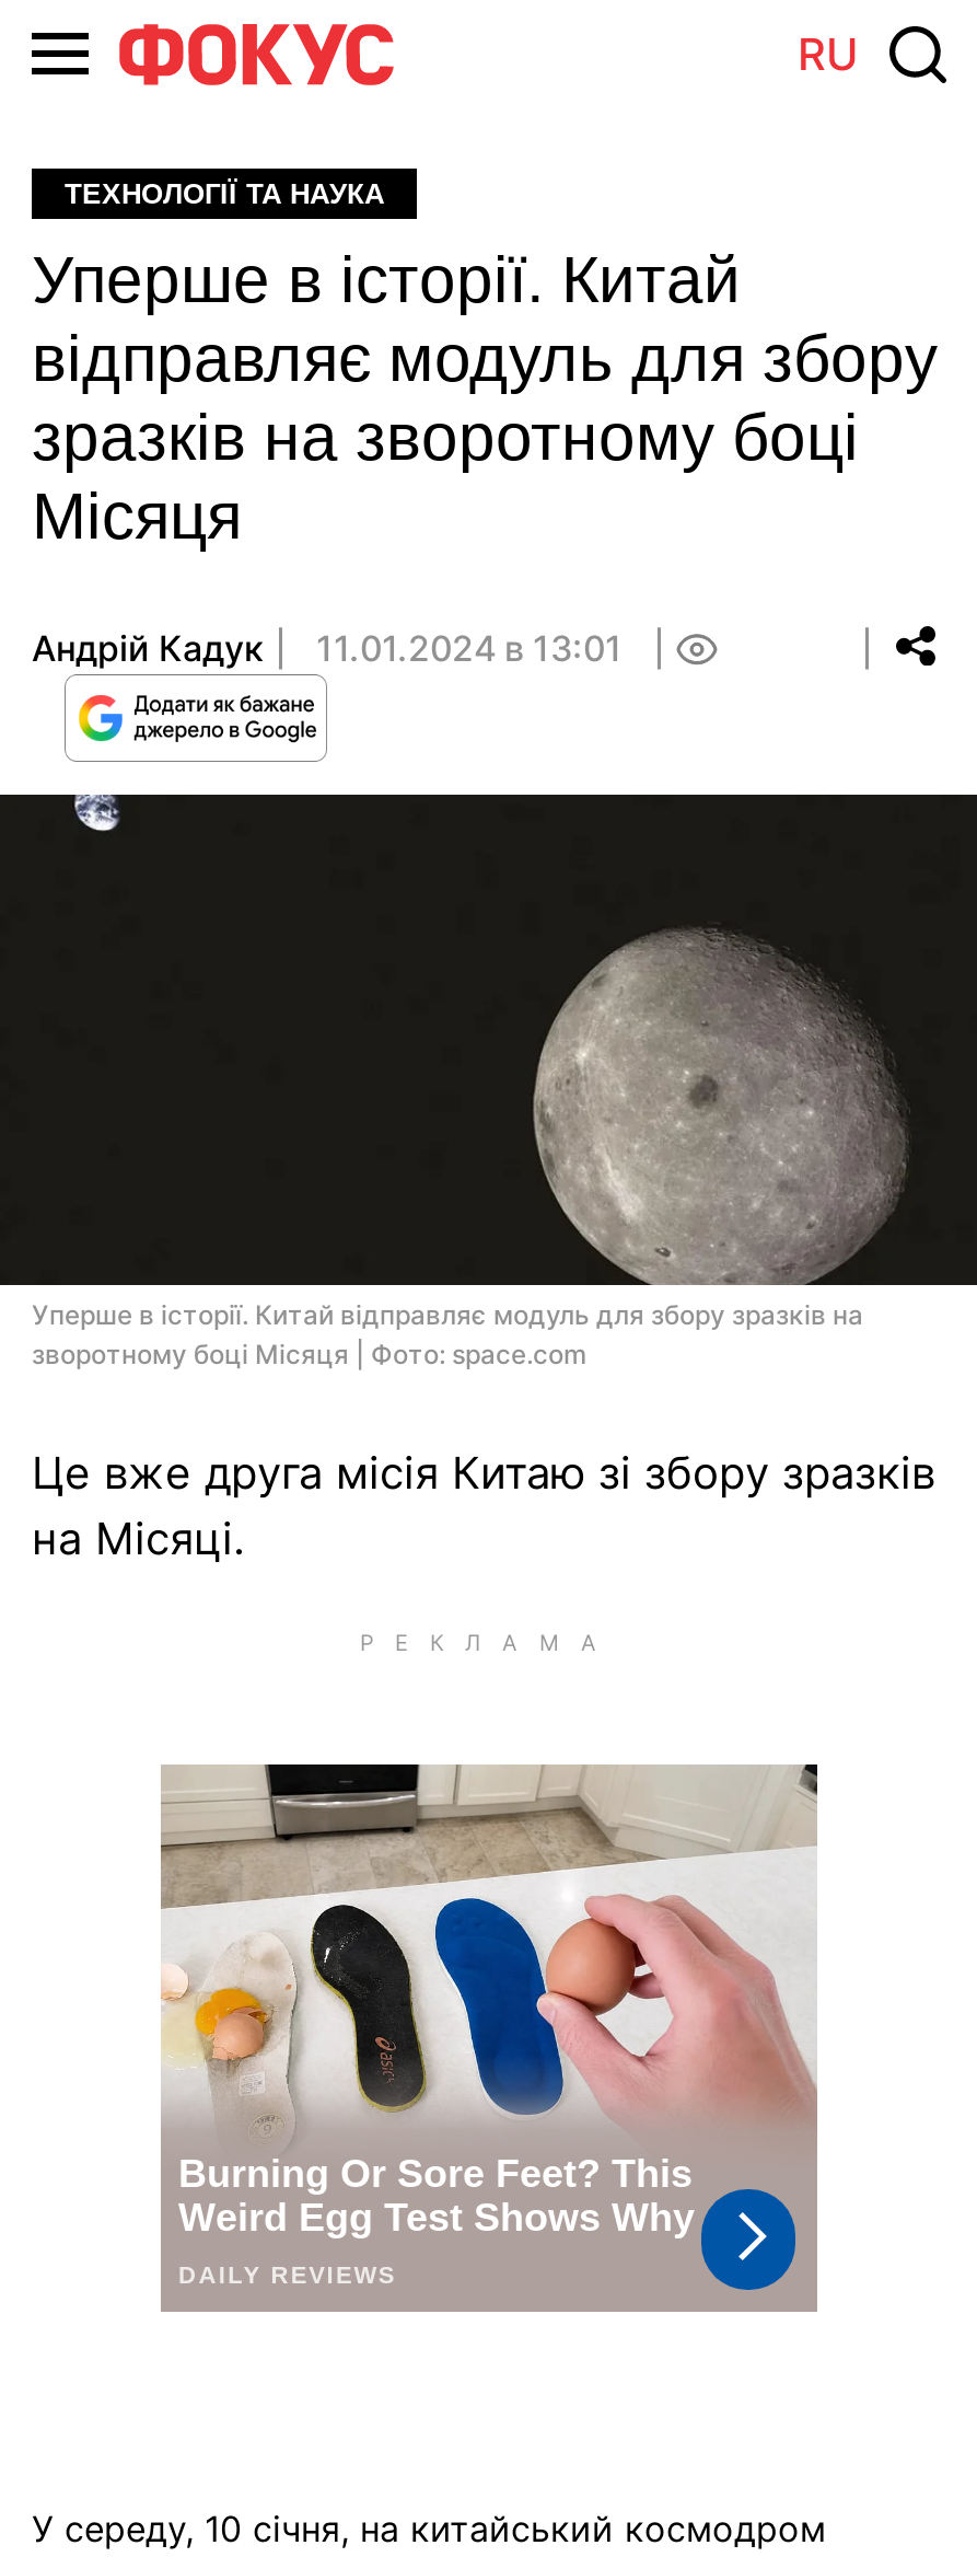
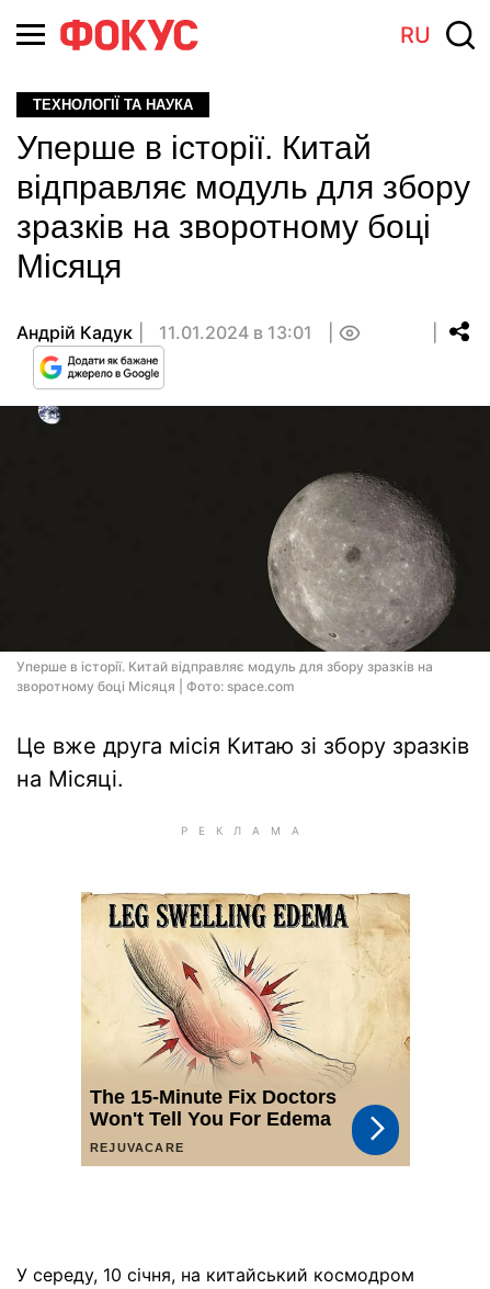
[159,1762,819,2310] [image] -> [81,892,410,1164] [image]

